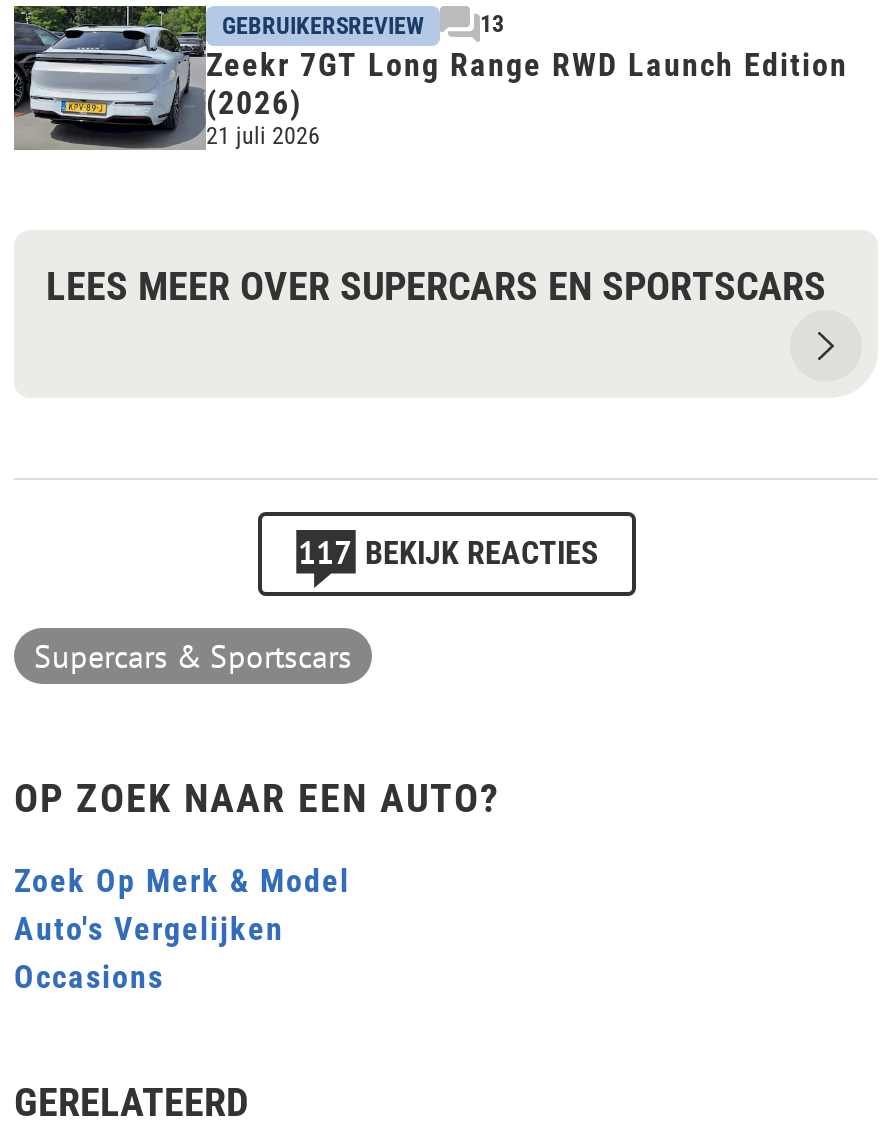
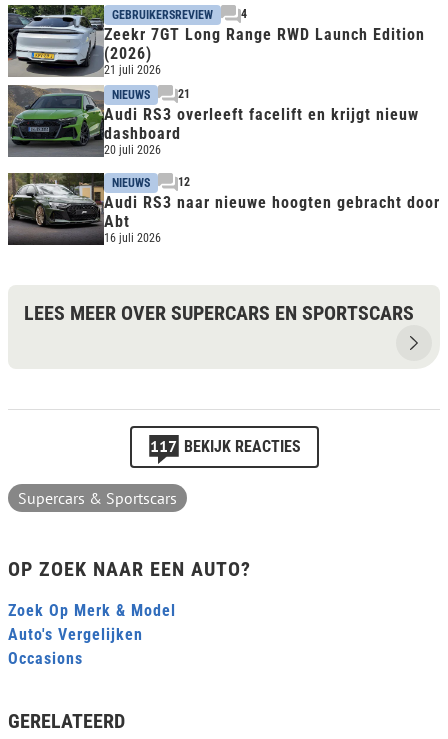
[222,10,504,40] GEBRUIKERSREVIEW 13 -> [112,7,247,22] GEBRUIKERSREVIEW 4
none -> [7,84,440,245] [image] | NIEUWS | 21 | Audi RS3 overleeft facelift en krijgt nieuw | dashboard | 20 juli 2026 | NIEUWS | 12 | Audi RS3 naar nieuwe hoogten gebracht door | Abt | 16 juli 2026
none -> [7,173,98,246] [image]

